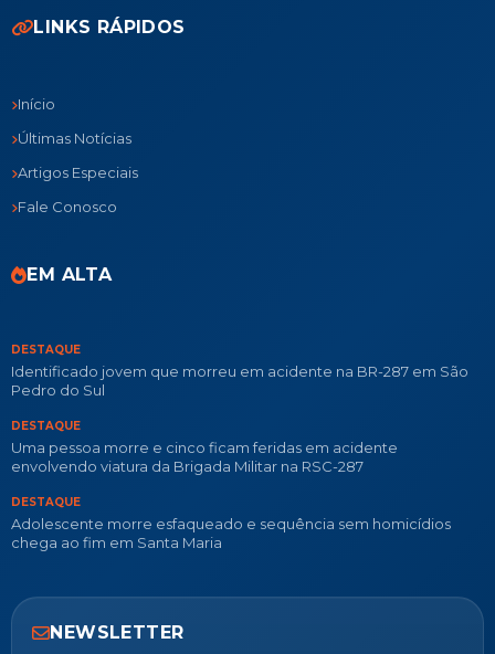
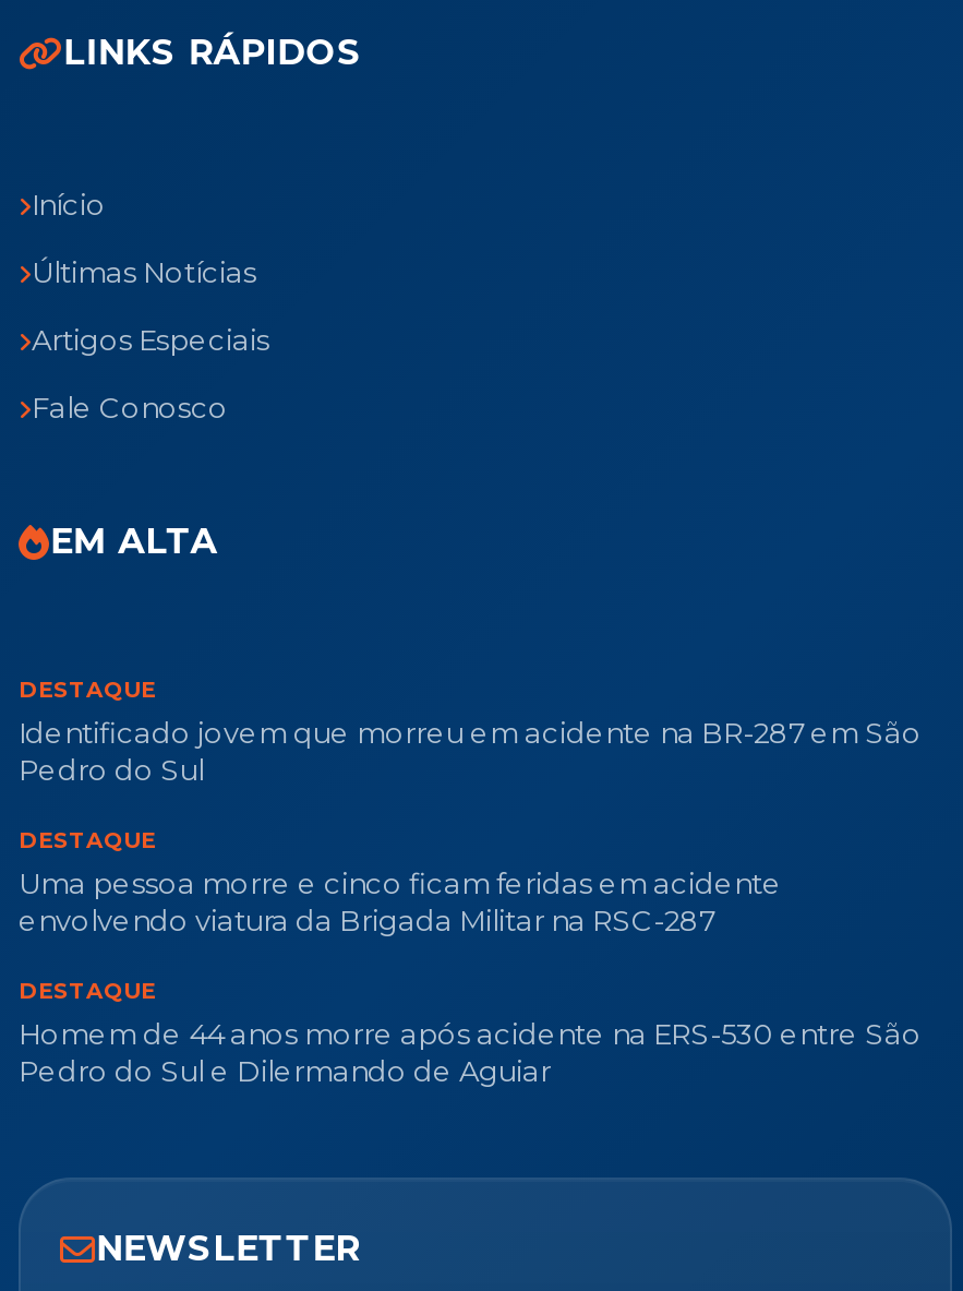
[11,515,451,551] Adolescente morre esfaqueado e sequência sem homicídios | chega ao fim em Santa Maria -> [19,1016,922,1088] Homem de 44 anos morre após acidente na ERS-530 entre São | Pedro do Sul e Dilermando de Aguiar

